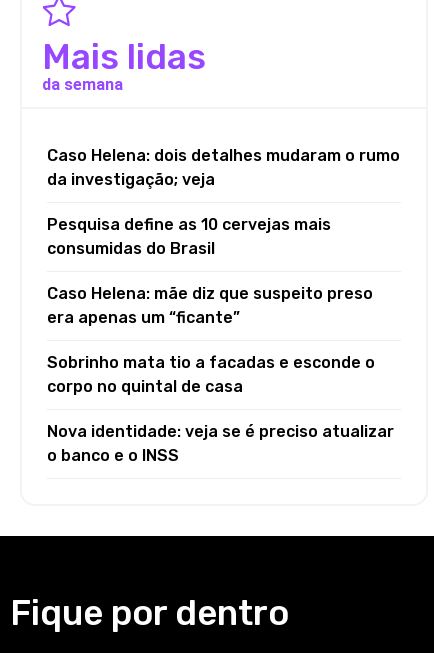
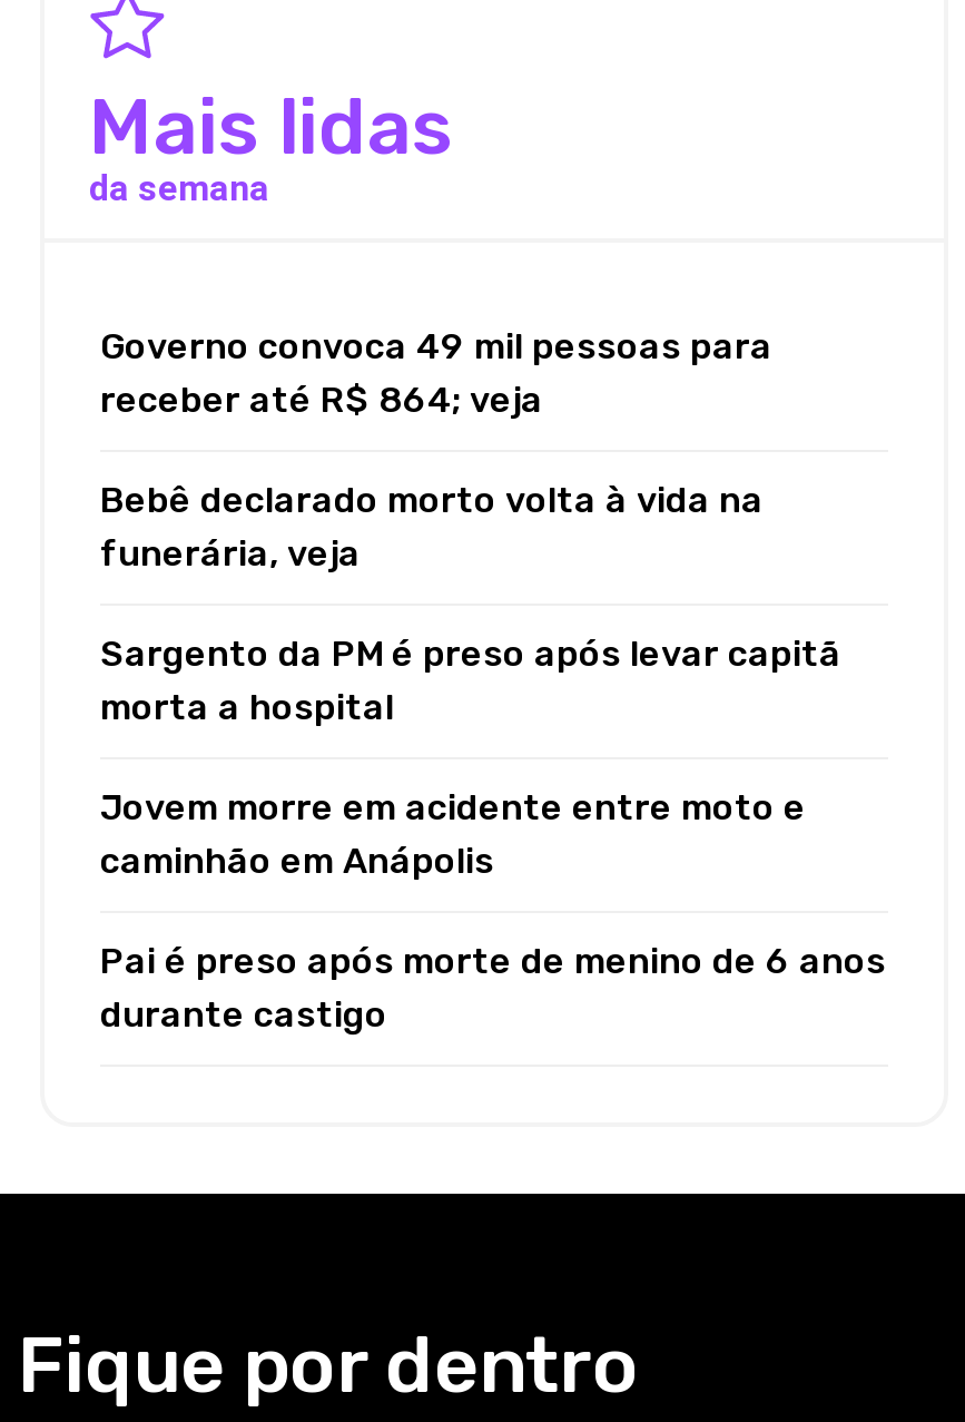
[47,146,400,189] Caso Helena: dois detalhes mudaram o rumo | da investigação; veja -> [100,324,772,420] Governo convoca 49 mil pessoas para | receber até R$ 864; veja
[47,215,331,258] Pesquisa define as 10 cervejas mais | consumidas do Brasil -> [100,478,764,574] Bebê declarado morto volta à vida na | funerária, veja
[47,284,373,327] Caso Helena: mãe diz que suspeito preso | era apenas um “ficante” -> [100,632,841,728] Sargento da PM é preso após levar capitã | morta a hospital
[47,353,375,396] Sobrinho mata tio a facadas e esconde o | corpo no quintal de casa -> [100,785,806,881] Jovem morre em acidente entre moto e | caminhão em Anápolis
[47,422,394,465] Nova identidade: veja se é preciso atualizar | o banco e o INSS -> [100,939,886,1035] Pai é preso após morte de menino de 6 anos | durante castigo

